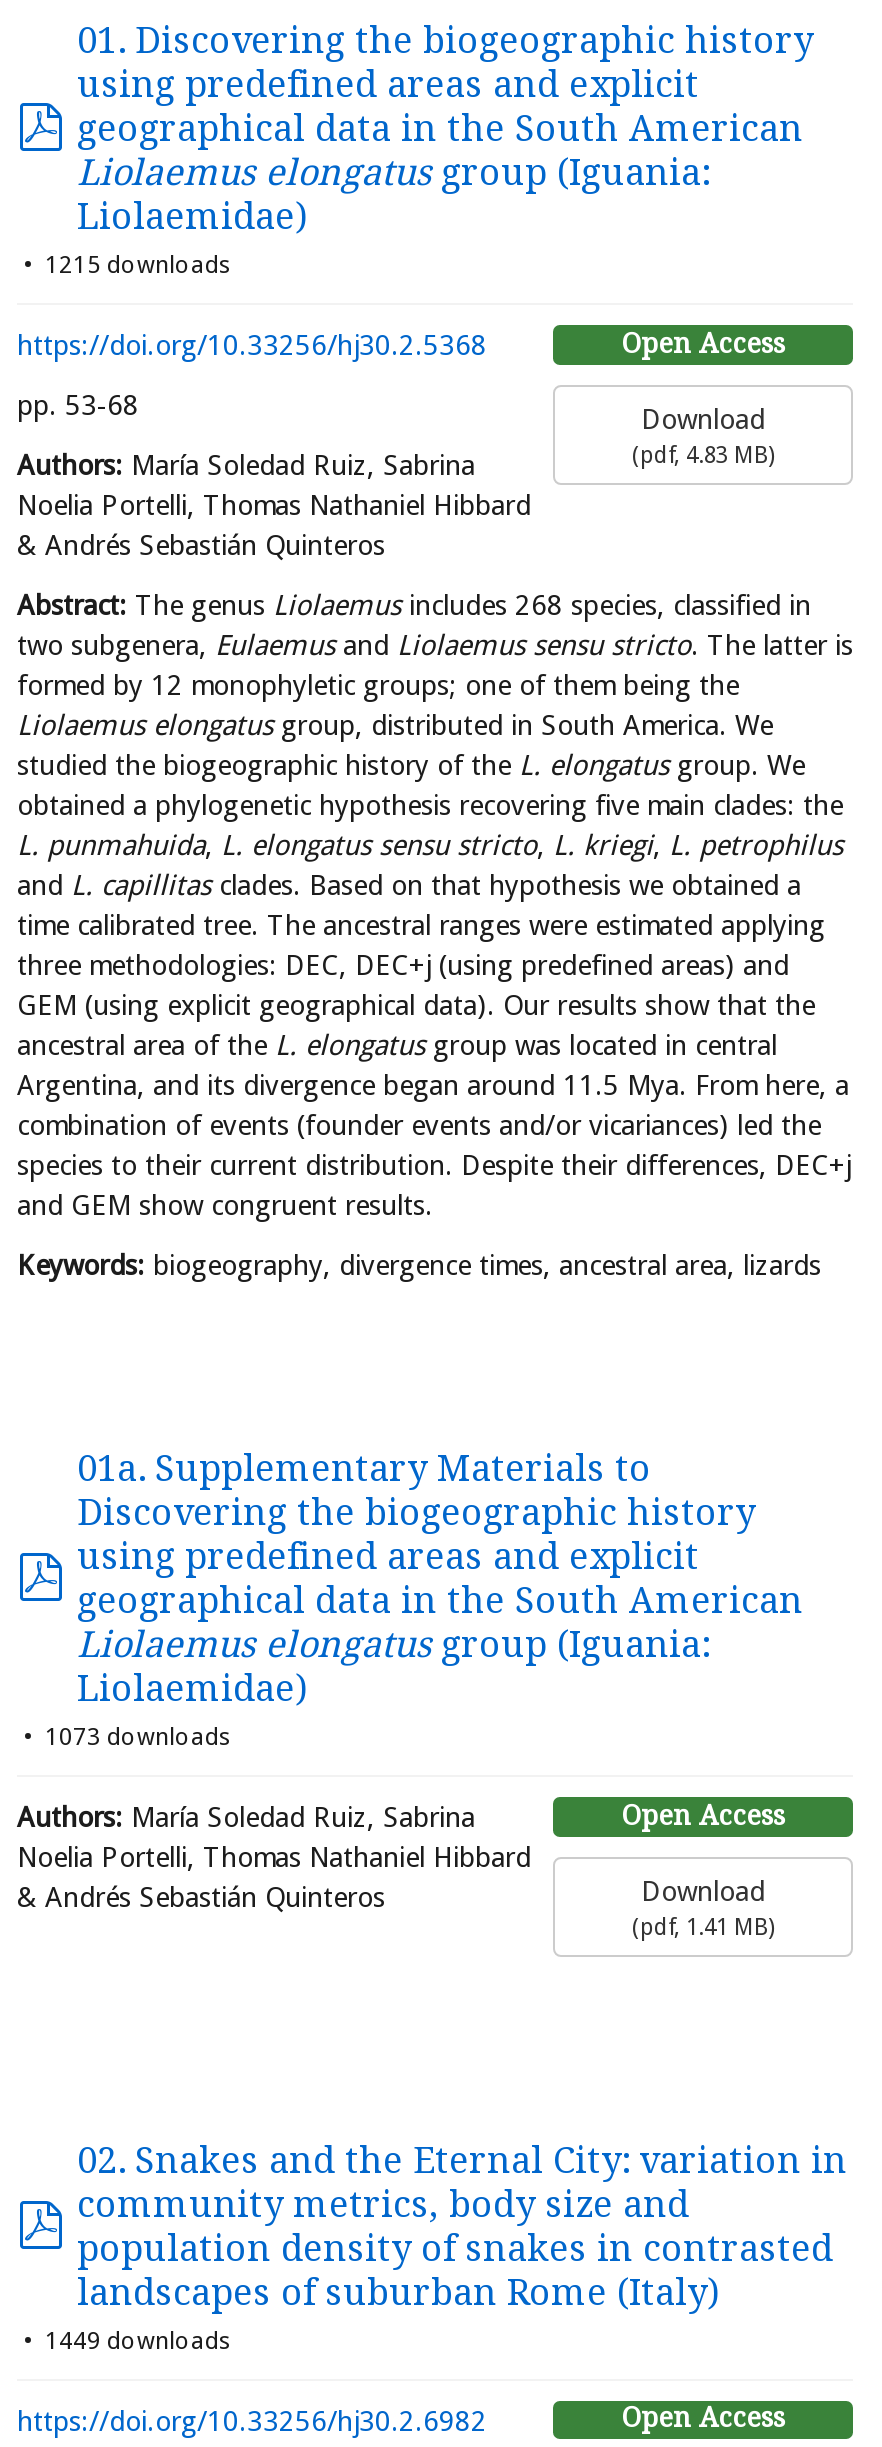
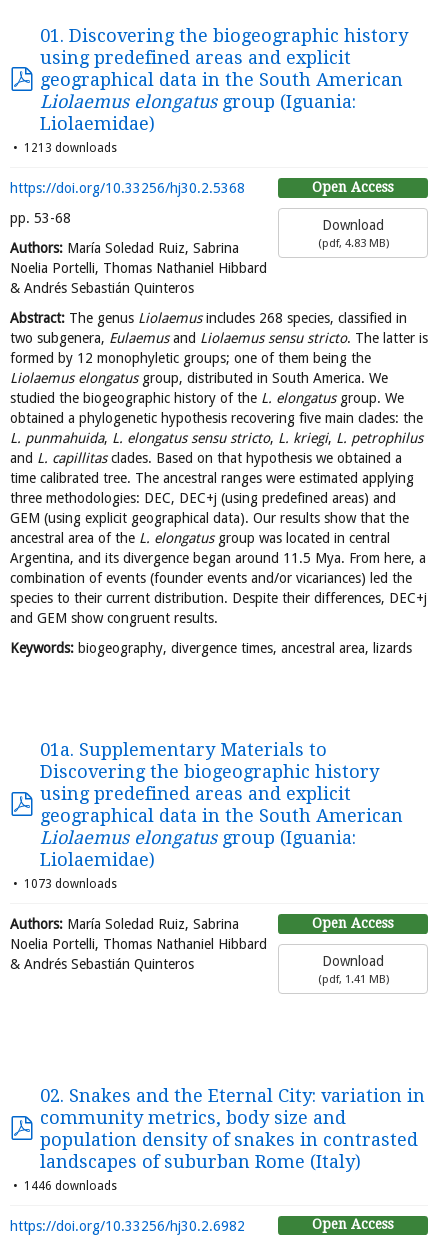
[39,251,231,279] 1215 downloads -> [21,141,117,155] 1213 downloads
[39,2326,231,2354] 1449 downloads -> [21,1179,117,1193] 1446 downloads

